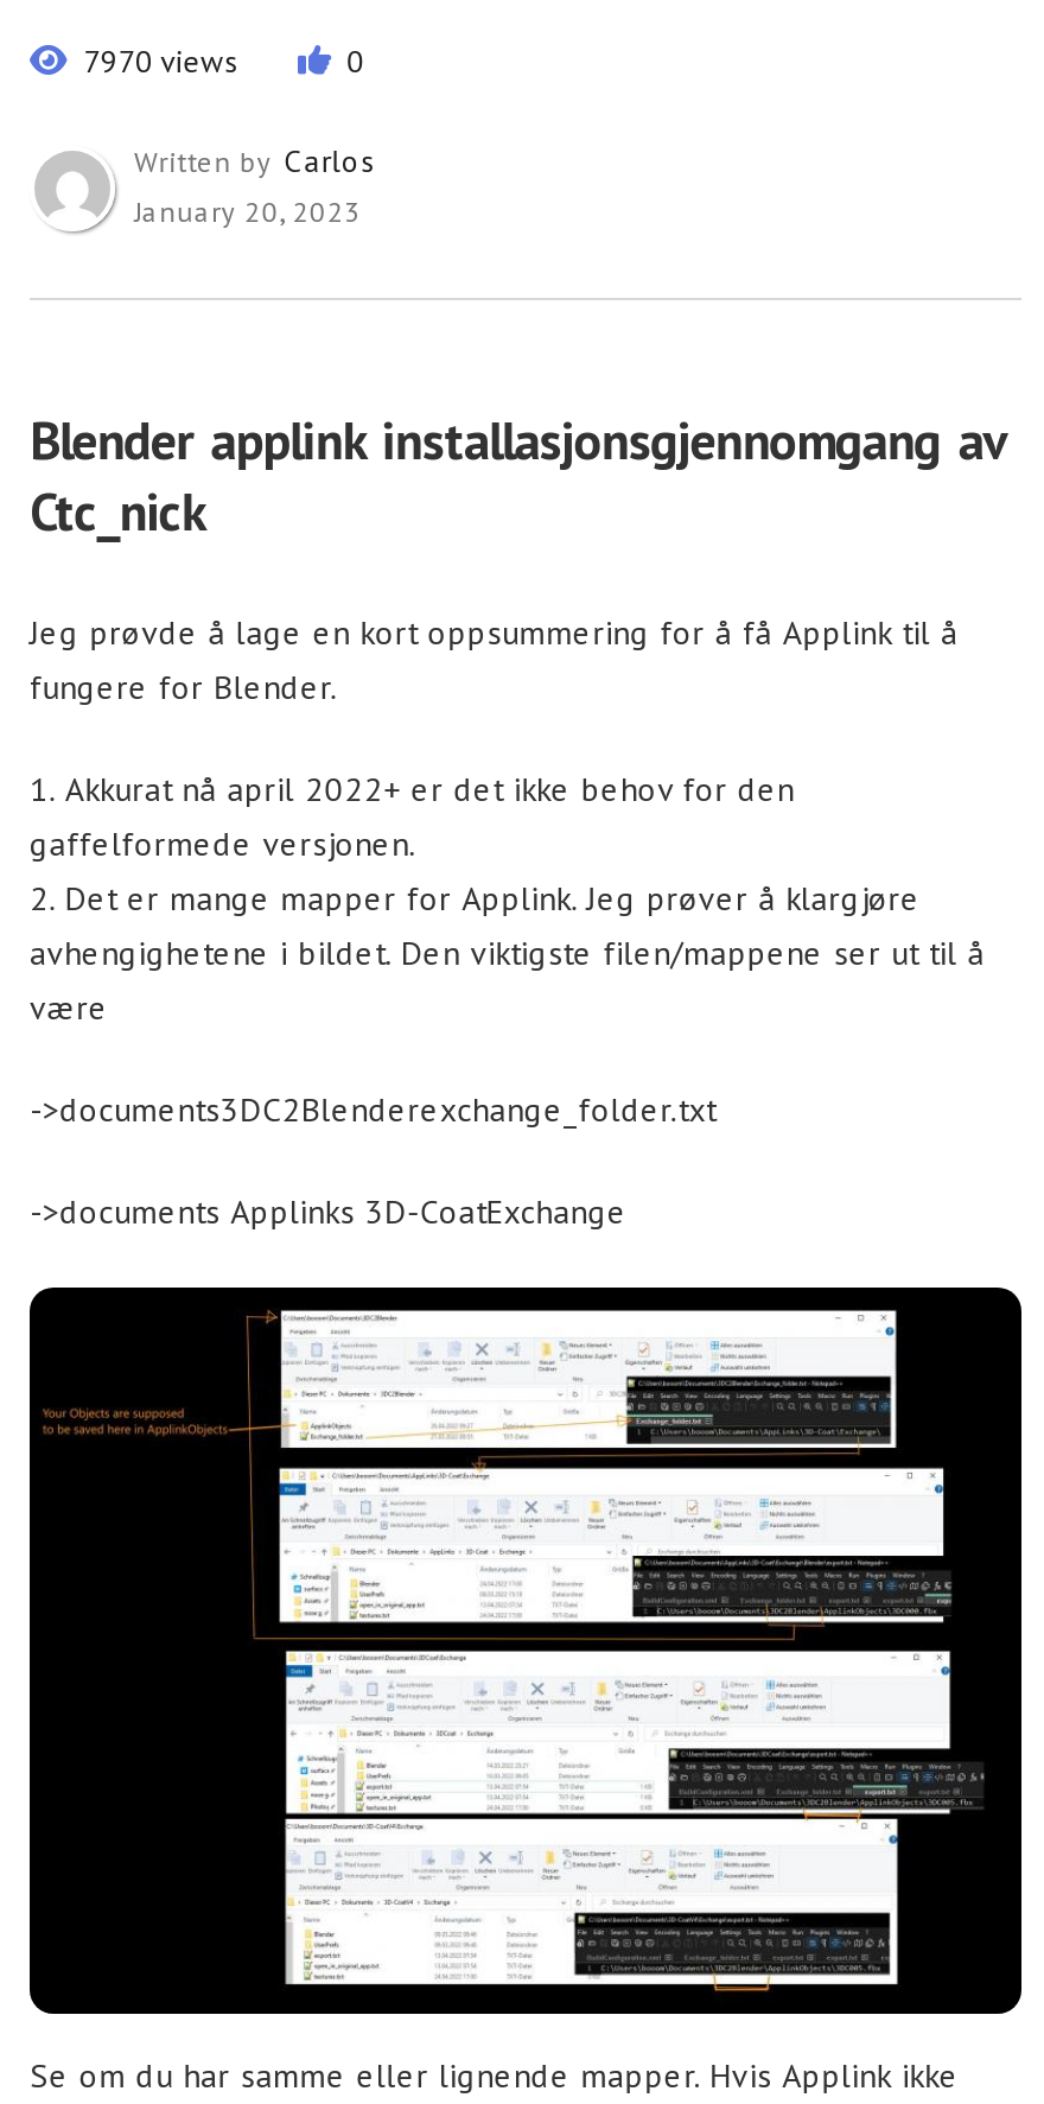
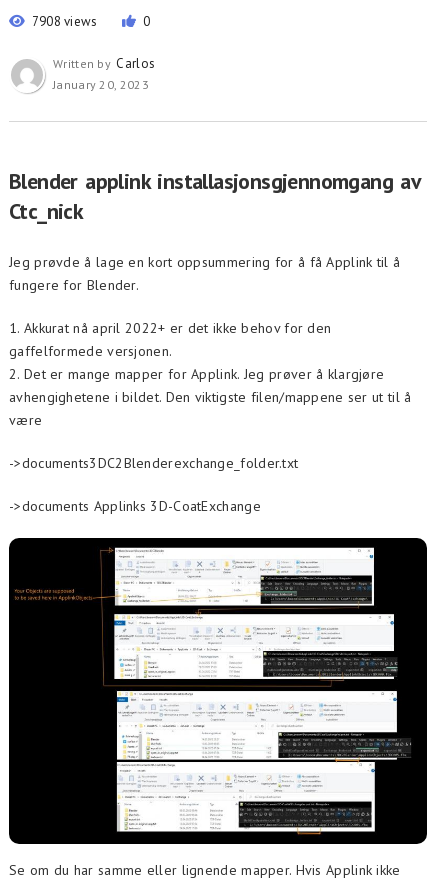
[83,42,240,82] 7970 views -> [32,13,98,30] 7908 views

